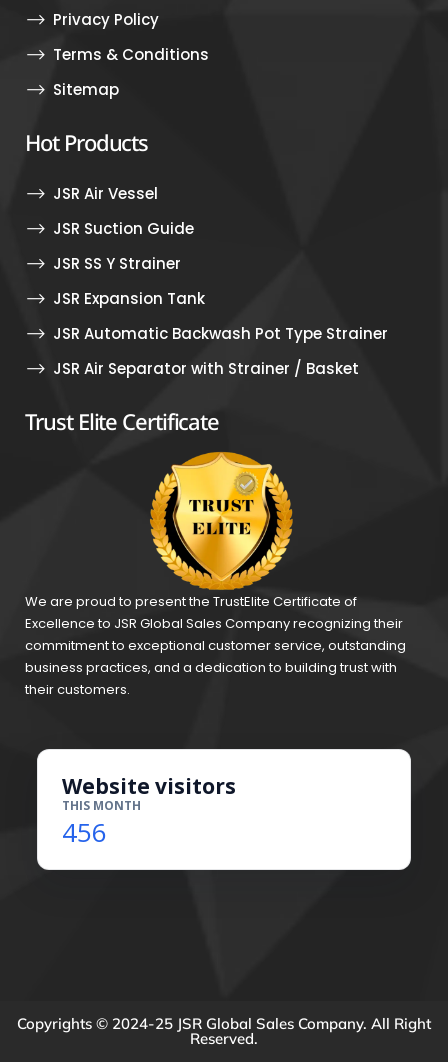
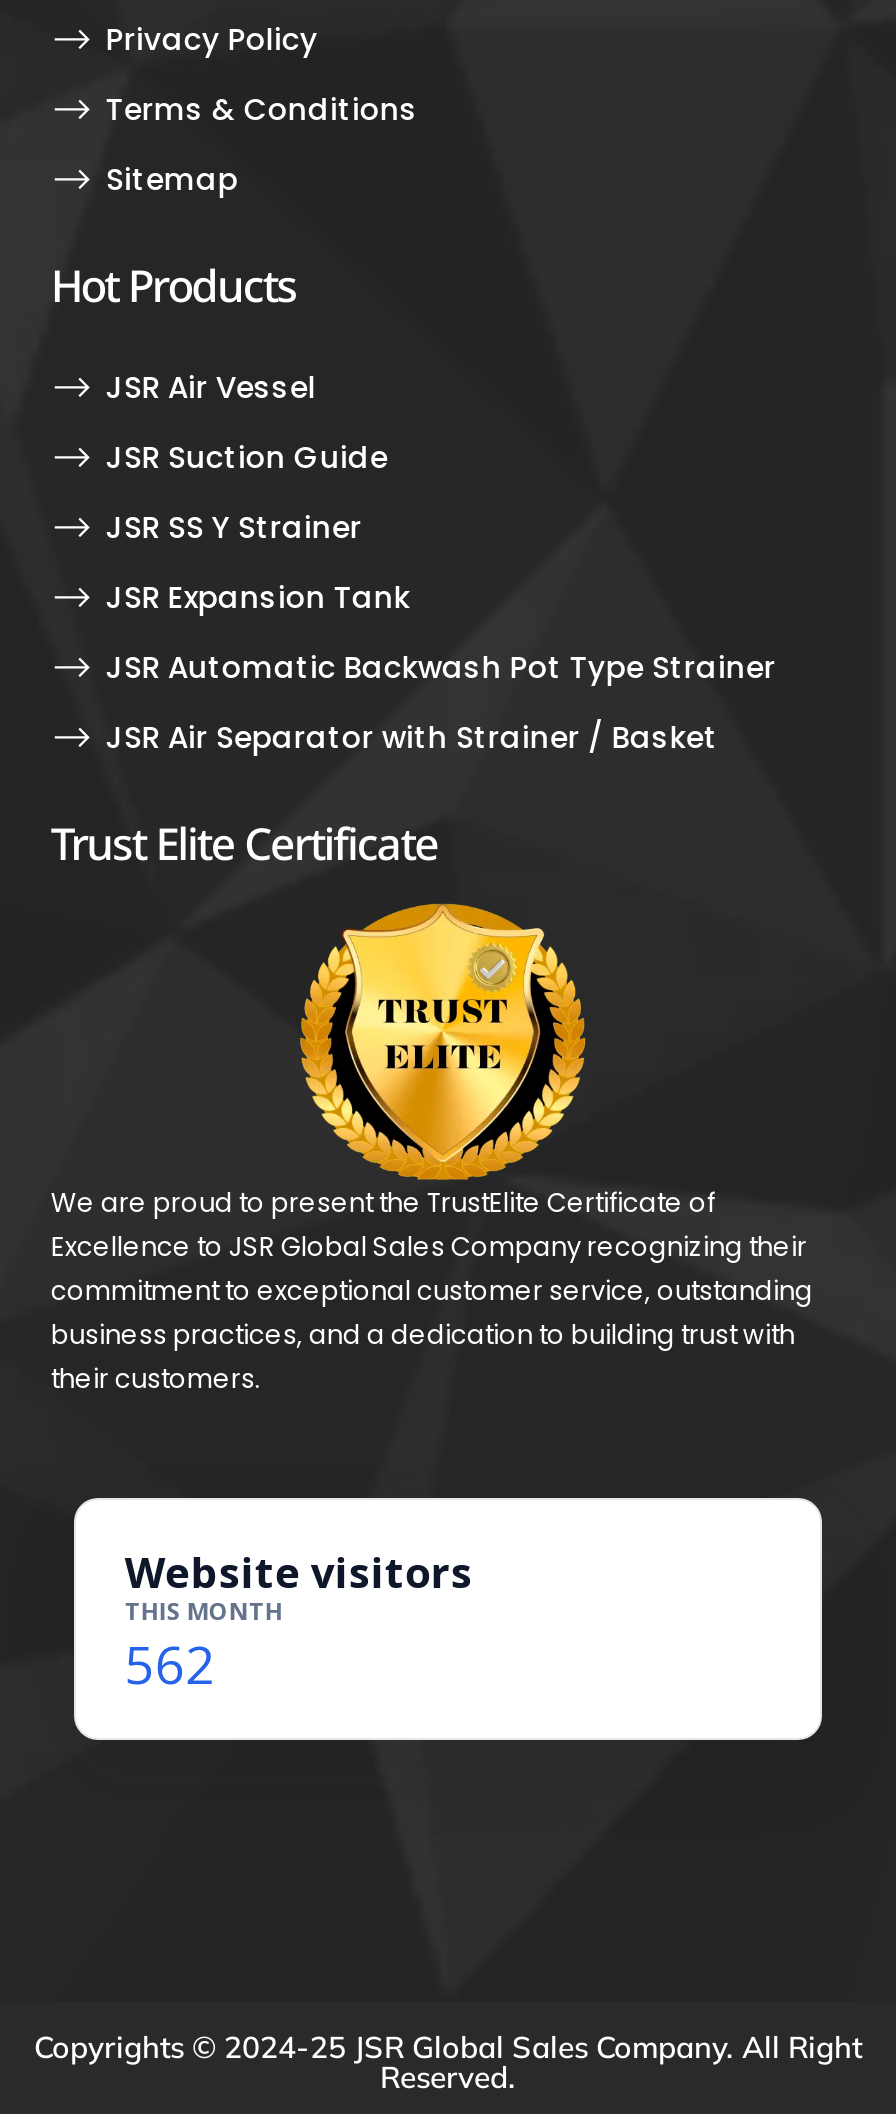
[62,814,107,850] 456 -> [125,1628,215,1700] 562

